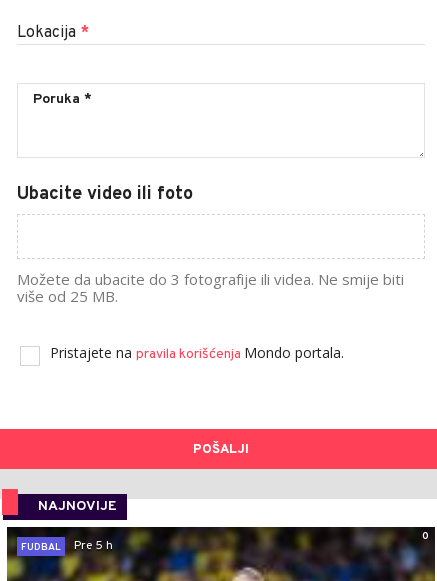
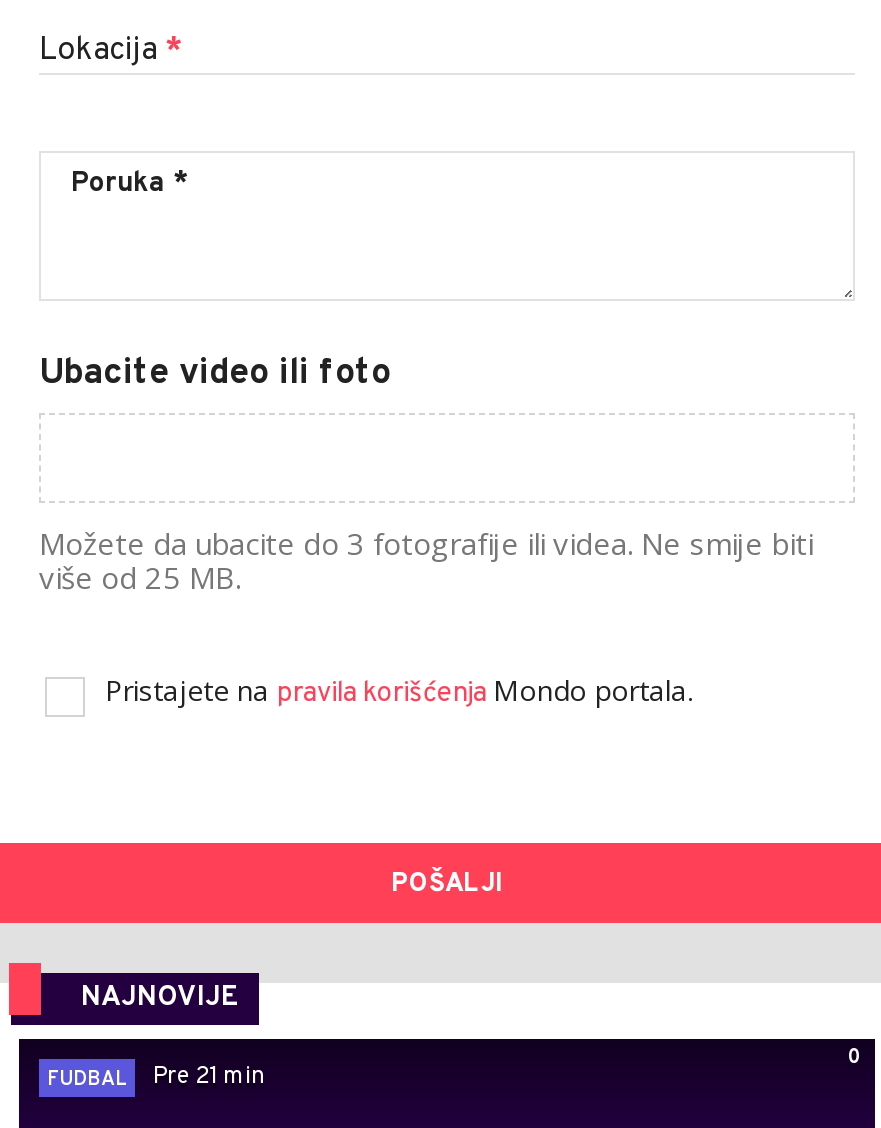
[21,538,113,554] FUDBAL Pre 5 h -> [47,1061,265,1093] FUDBAL Pre 21 min

